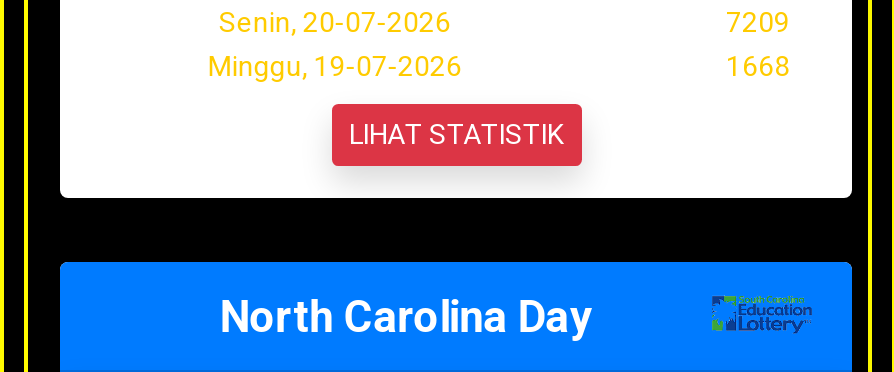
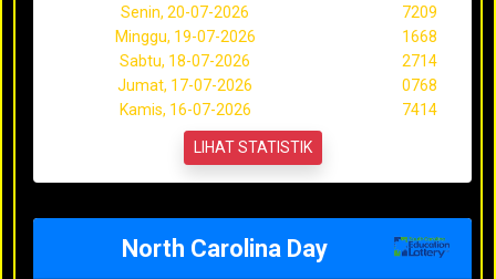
none -> [118,52,437,119] Sabtu, 18-07-2026 | 2714 | Jumat, 17-07-2026 | 0768 | Kamis, 16-07-2026 | 7414

